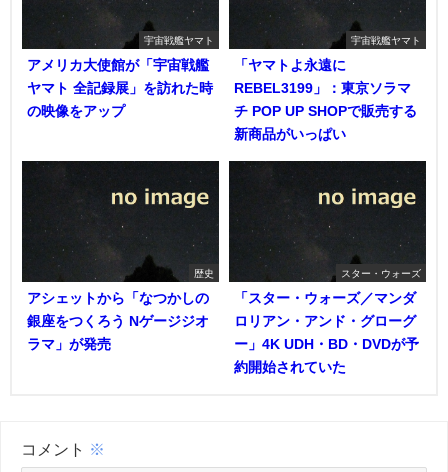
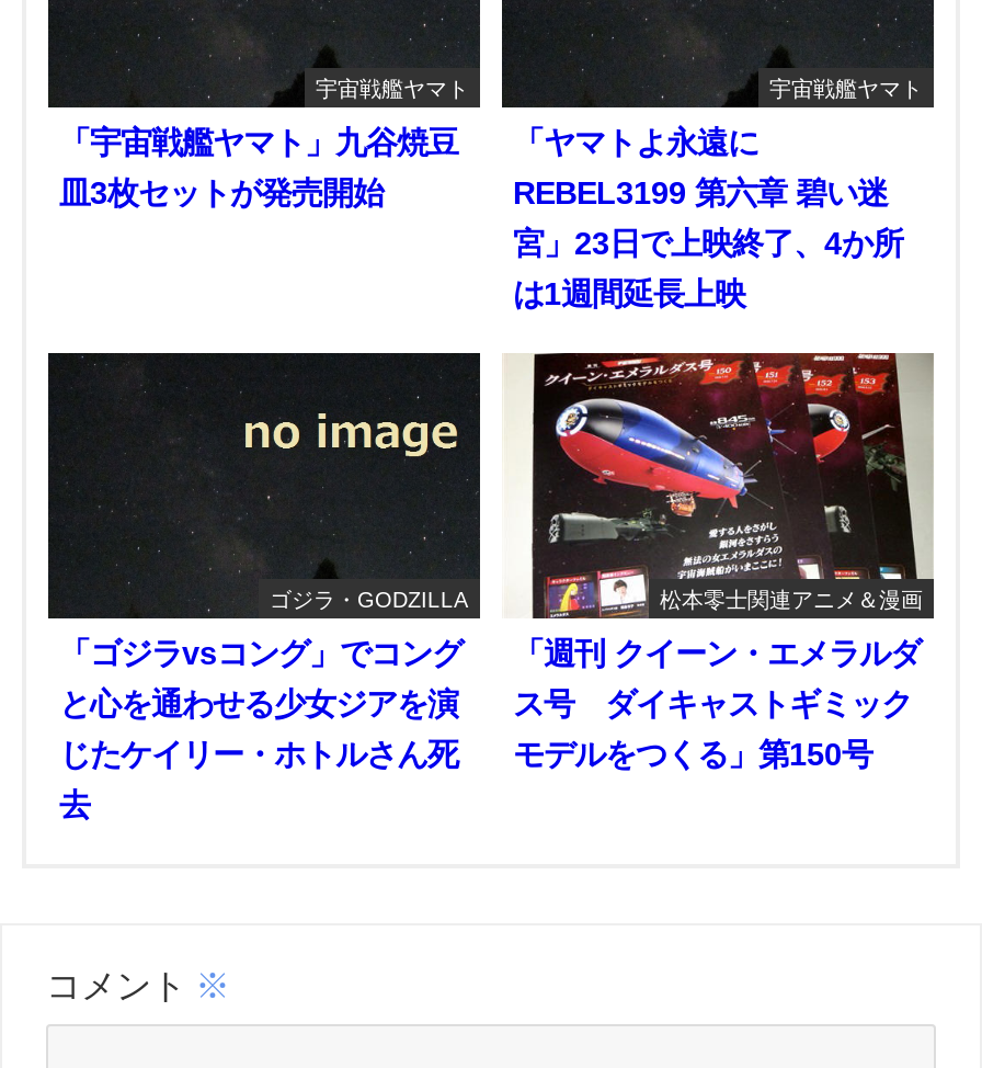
[27,58,213,118] アメリカ大使館が「宇宙戦艦 | ヤマト 全記録展」を訪れた時 | の映像をアップ -> [59,126,458,207] 「宇宙戦艦ヤマト」九谷焼豆 | 皿3枚セットが発売開始
[234,81,411,95] REBEL3199」：東京ソラマ -> [513,177,888,207] REBEL3199 第六章 碧い迷
[234,104,417,118] チ POP UP SHOPで販売する -> [513,227,903,258] 宮」23日で上映終了、4か所
[234,127,346,141] 新商品がいっぱい -> [513,278,745,308] は1週間延長上映
[228,160,427,305] [image] | 「スター・ウォーズ／マンダ -> [502,351,934,618] [image] | 松本零士関連アニメ＆漫画
[194,268,214,278] 歴史 -> [270,588,469,610] ゴジラ・GODZILLA
[341,268,421,278] スター・ウォーズ -> [59,790,90,821] 去
[27,291,209,305] アシェットから「なつかしの -> [59,639,463,670] 「ゴジラvsコング」でコング
[27,314,209,328] 銀座をつくろう Nゲージジオ -> [59,689,458,720] と心を通わせる少女ジアを演
[234,314,416,328] ロリアン・アンド・グローグ -> [513,639,921,670] 「週刊 クイーン・エメラルダ
[27,337,111,351] ラマ」が発売 -> [59,740,458,770] じたケイリー・ホトルさん死
[234,337,419,351] ー」4K UDH・BD・DVDが予 -> [513,689,912,720] ス号 ダイキャストギミック
[234,360,346,374] 約開始されていた -> [513,740,872,770] モデルをつくる」第150号

